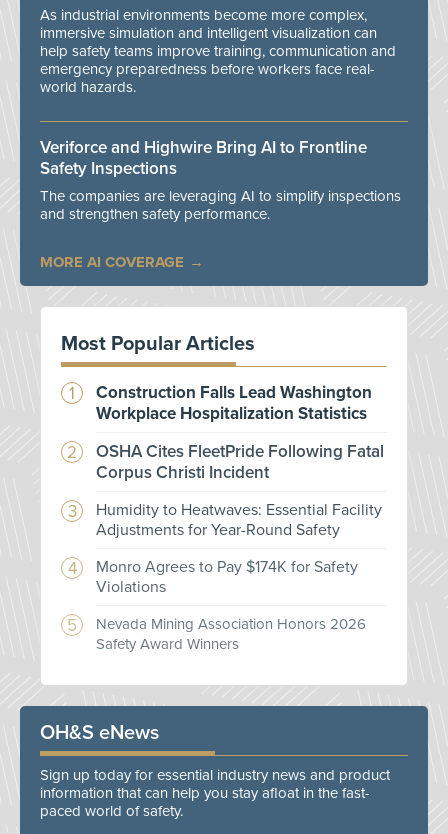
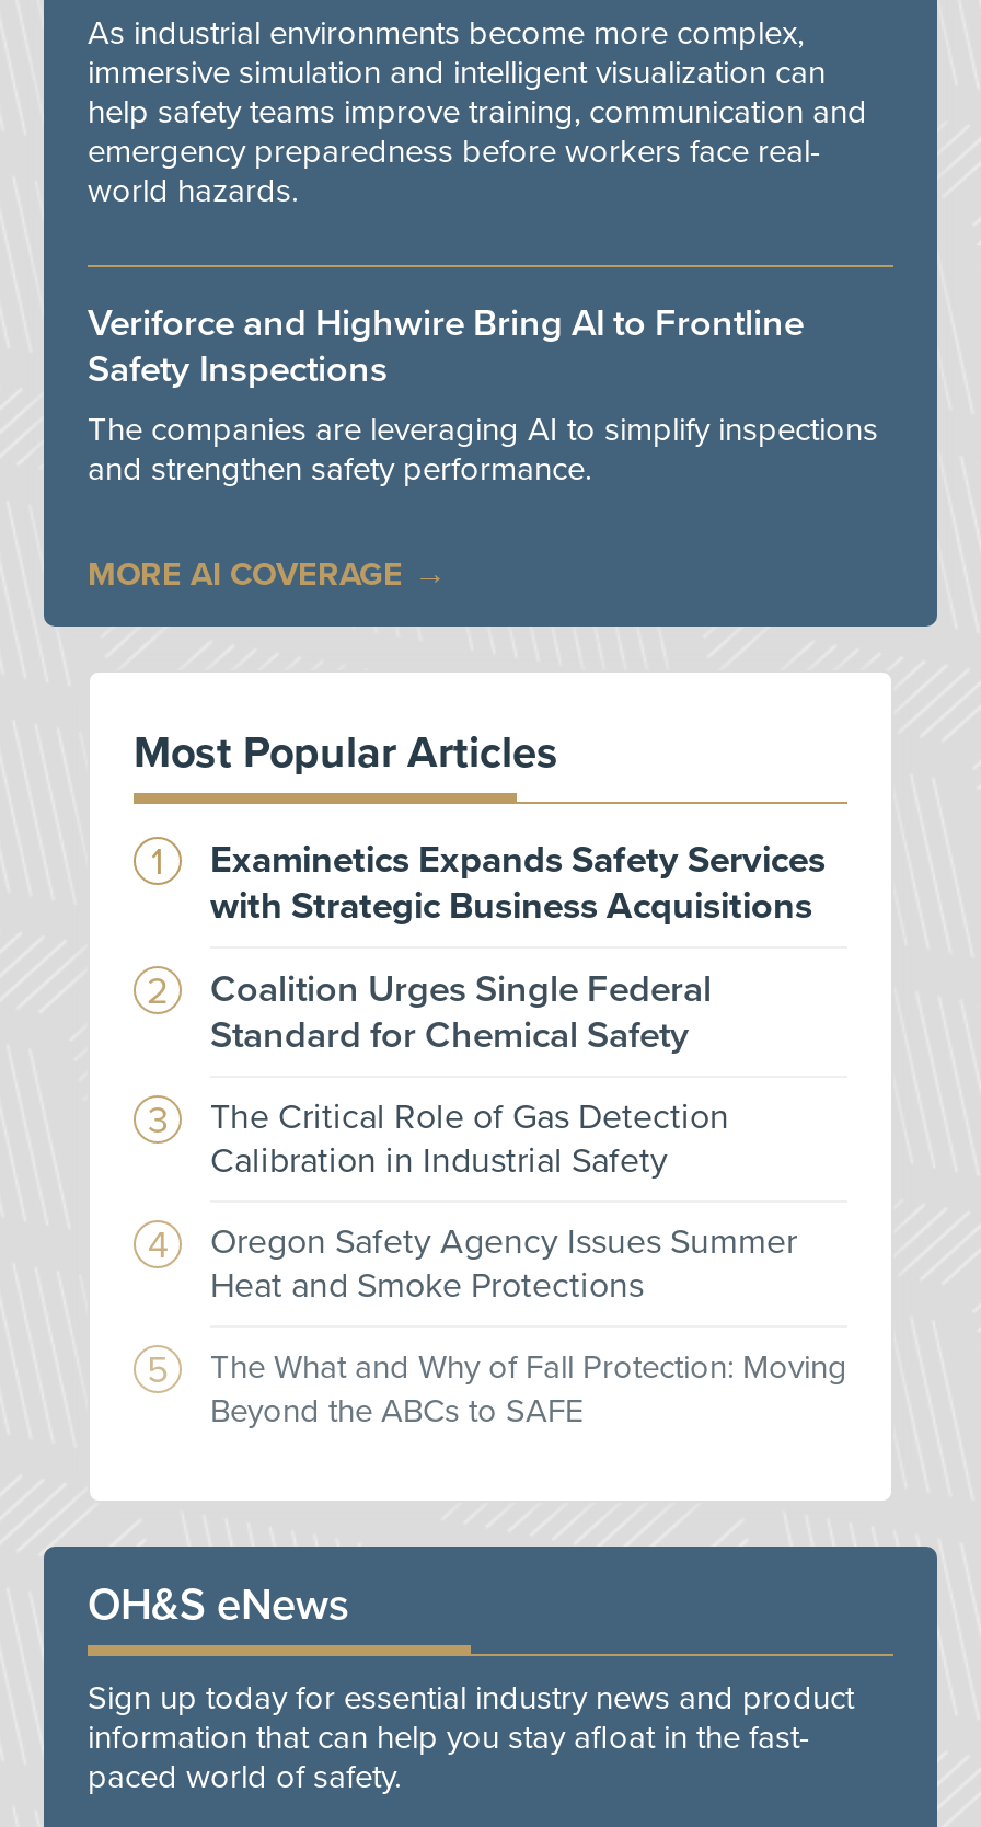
[96,382,372,424] Construction Falls Lead Washington | Workplace Hospitalization Statistics -> [210,837,826,929] Examinetics Expands Safety Services | with Strategic Business Acquisitions
[96,441,384,483] OSHA Cites FleetPride Following Fatal | Corpus Christi Incident -> [210,966,712,1058] Coalition Urges Single Federal | Standard for Chemical Safety
[96,500,382,540] Humidity to Heatwaves: Essential Facility | Adjustments for Year-Round Safety -> [210,1095,729,1183] The Critical Role of Gas Detection | Calibration in Industrial Safety
[96,557,358,597] Monro Agrees to Pay $174K for Safety | Violations -> [210,1220,797,1308] Oregon Safety Agency Issues Summer | Heat and Smoke Protections
[96,615,366,653] Nevada Mining Association Honors 2026 | Safety Award Winners -> [210,1347,847,1430] The What and Why of Fall Protection: Moving | Beyond the ABCs to SAFE

